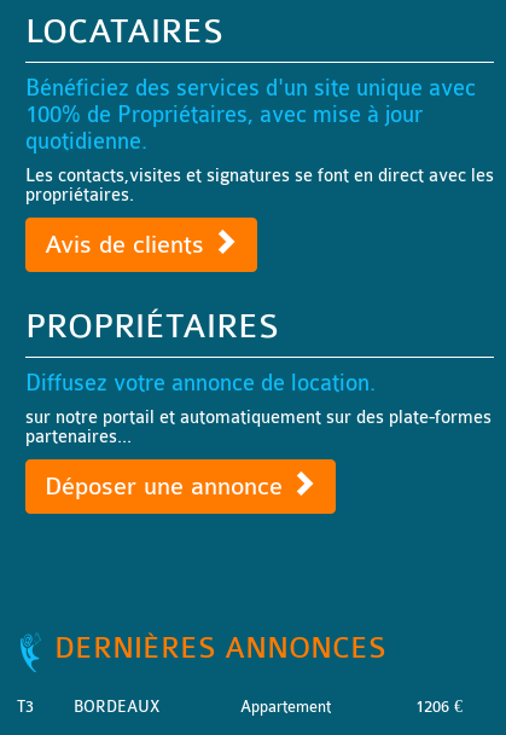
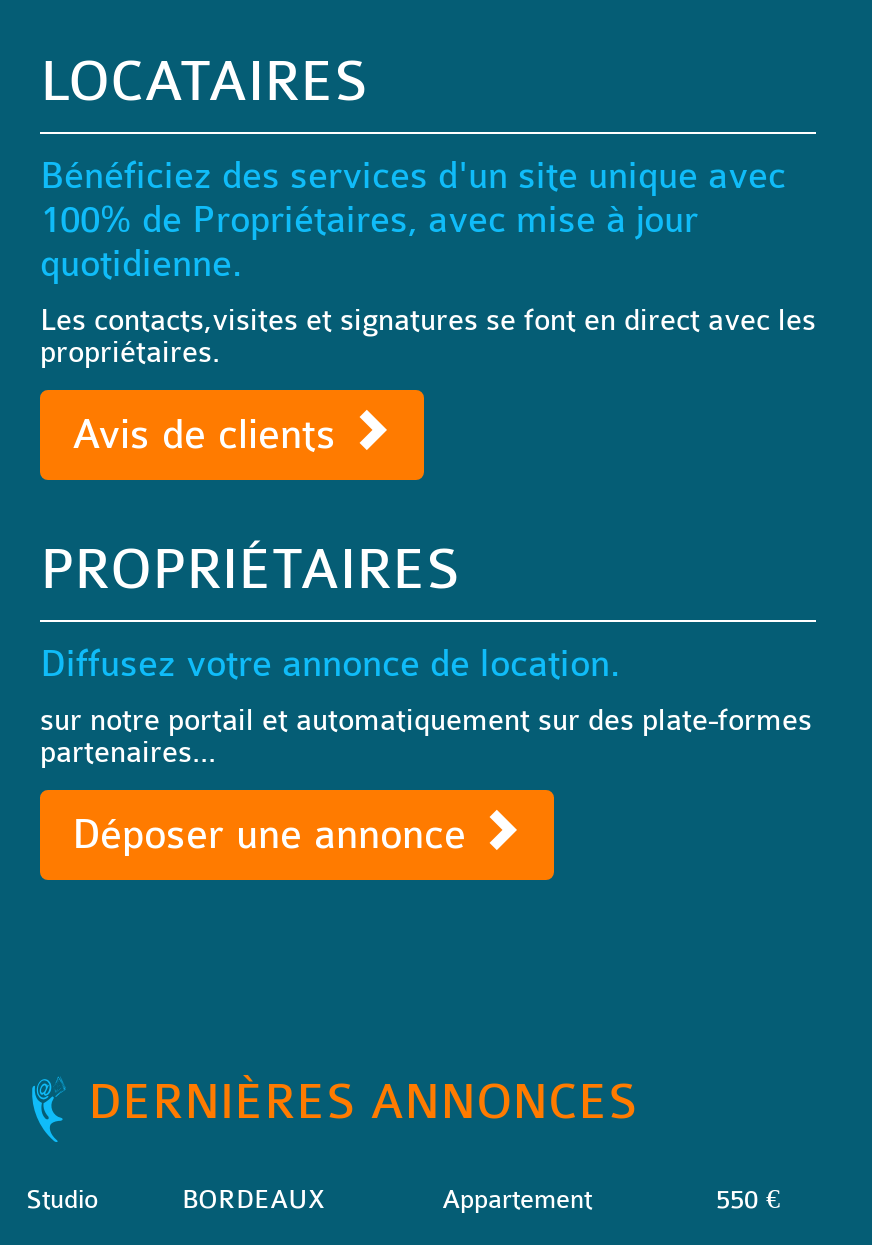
[17,698,34,716] T3 -> [26,1184,98,1214] Studio
[415,698,463,716] 1206 € -> [716,1184,780,1214] 550 €

